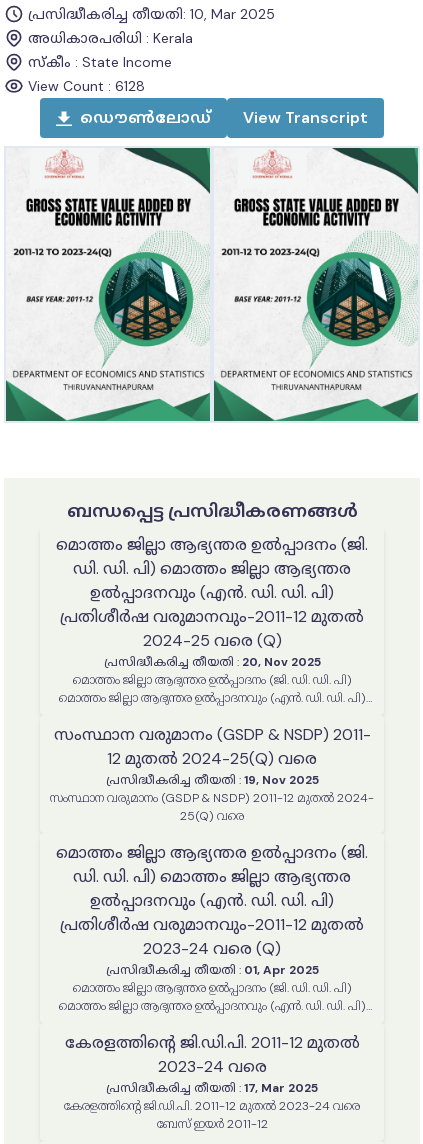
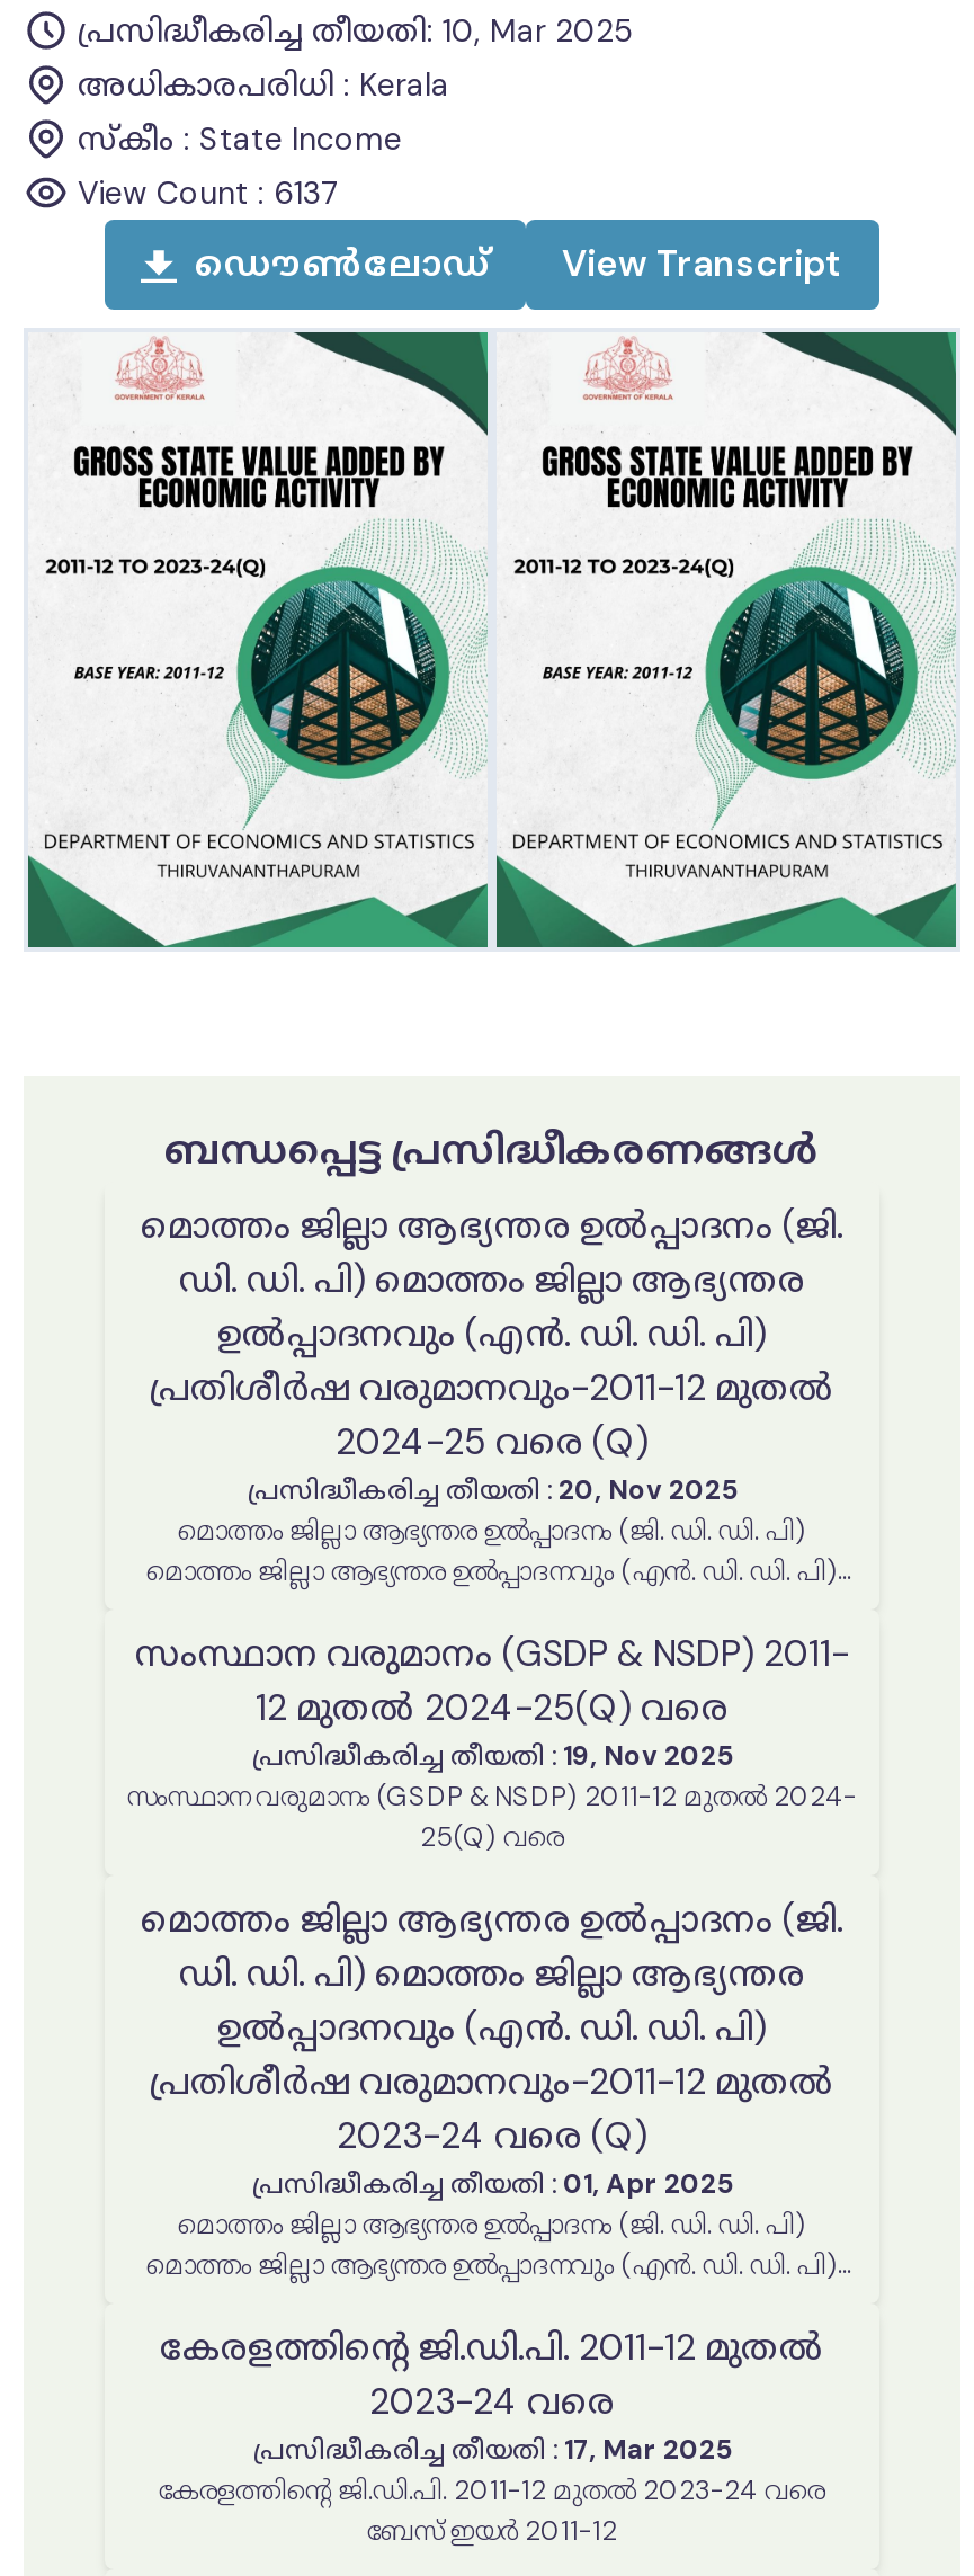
[28,77,145,95] View Count : 6128 -> [78,172,337,213] View Count : 6137

